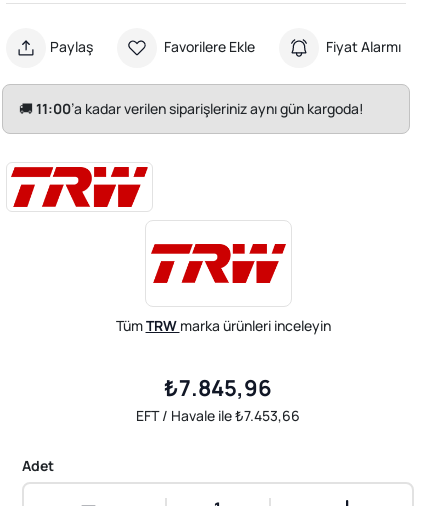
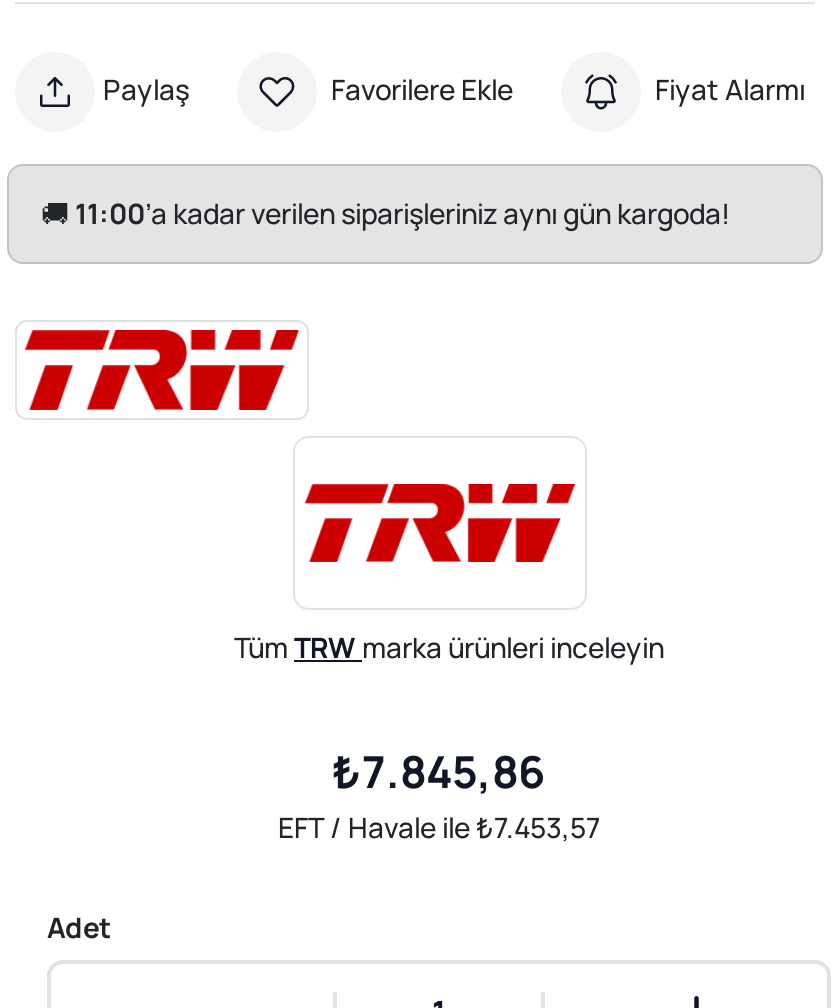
[164,373,272,403] ₺7.845,96 -> [332,742,546,802] ₺7.845,86
[136,406,300,425] EFT / Havale ile ₺7.453,66 -> [278,808,600,846] EFT / Havale ile ₺7.453,57

